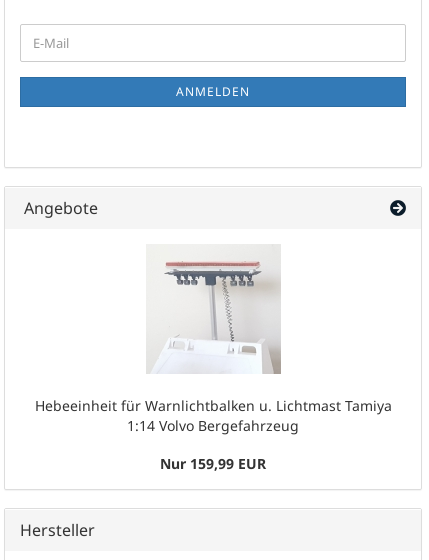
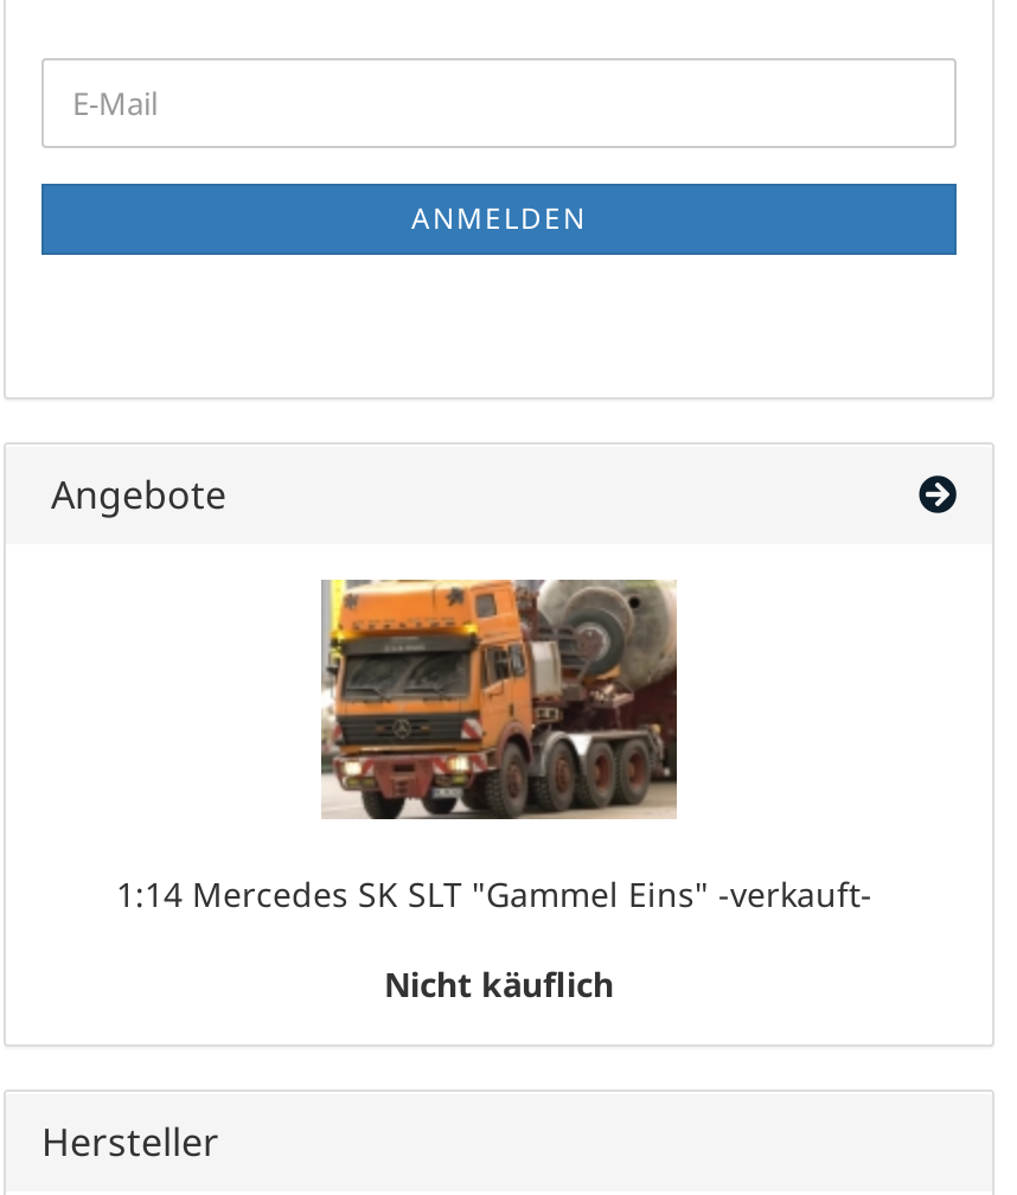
[34,261,391,435] [image] | Hebeeinheit für Warnlichtbalken u. Lichtmast Tamiya | 1:14 Volvo Bergefahrzeug -> [116,577,882,916] [image] | 1:14 Mercedes SK SLT "Gammel Eins" -verkauft-
[160,454,266,473] Nur 159,99 EUR -> [384,961,614,1007] Nicht käuflich

